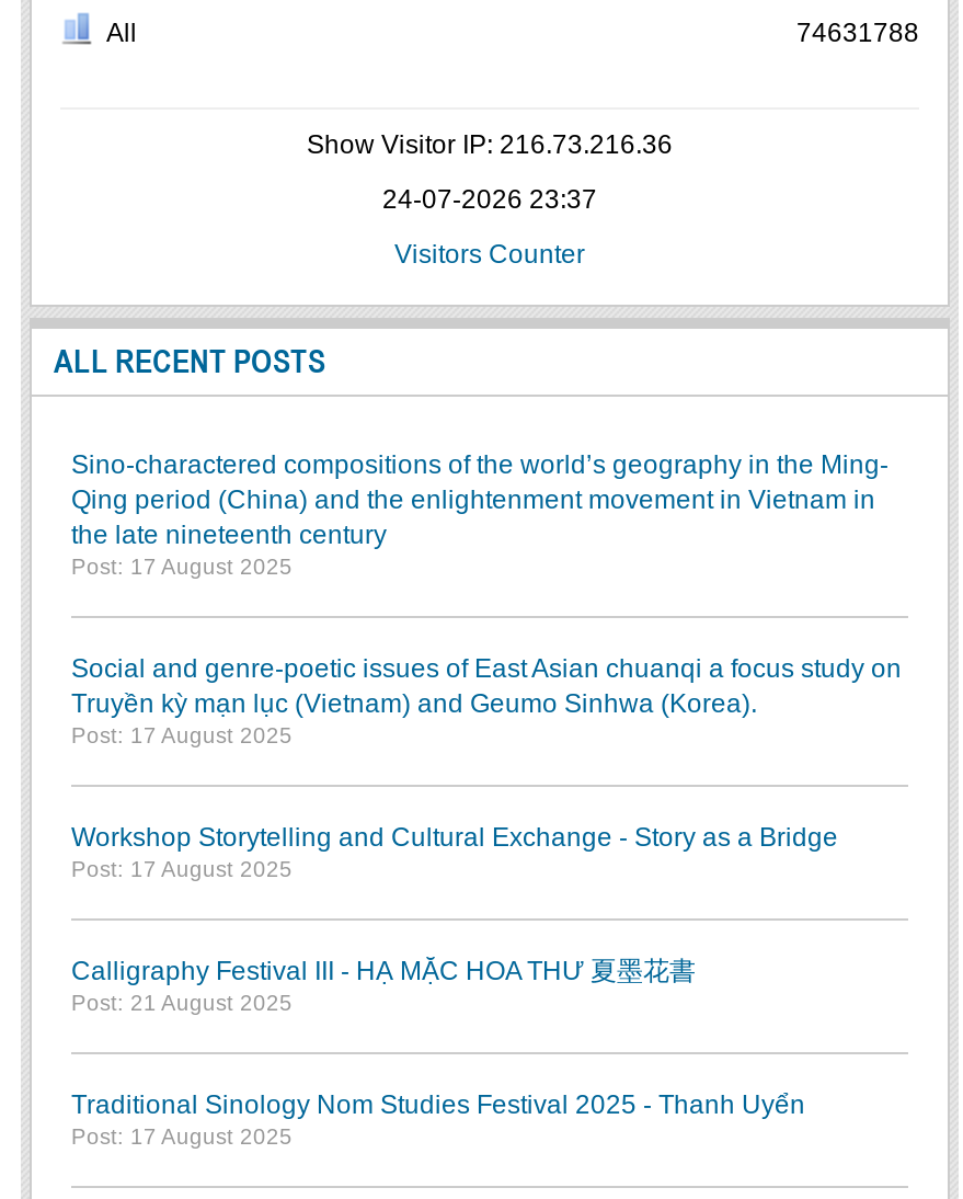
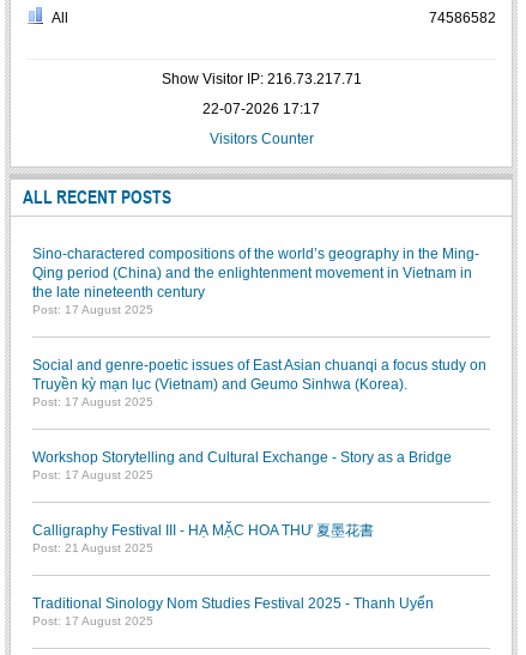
[796,18,919,48] 74631788 -> [429,10,496,26] 74586582
[307,129,673,160] Show Visitor IP: 216.73.216.36 -> [161,71,361,87] Show Visitor IP: 216.73.217.71
[382,184,597,215] 24-07-2026 23:37 -> [202,101,320,117] 22-07-2026 17:17

